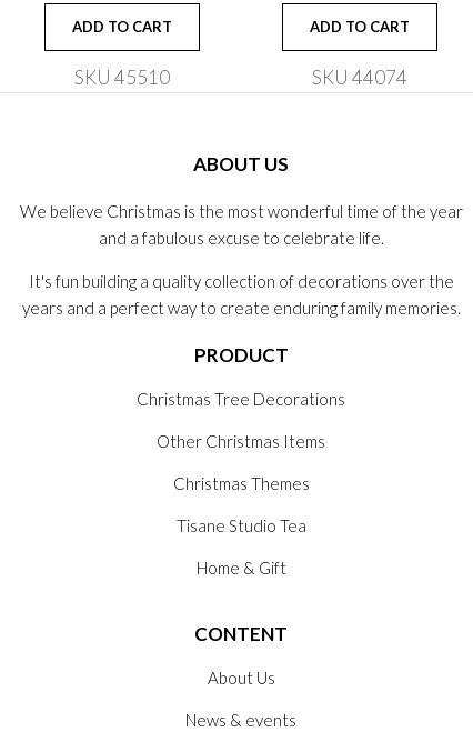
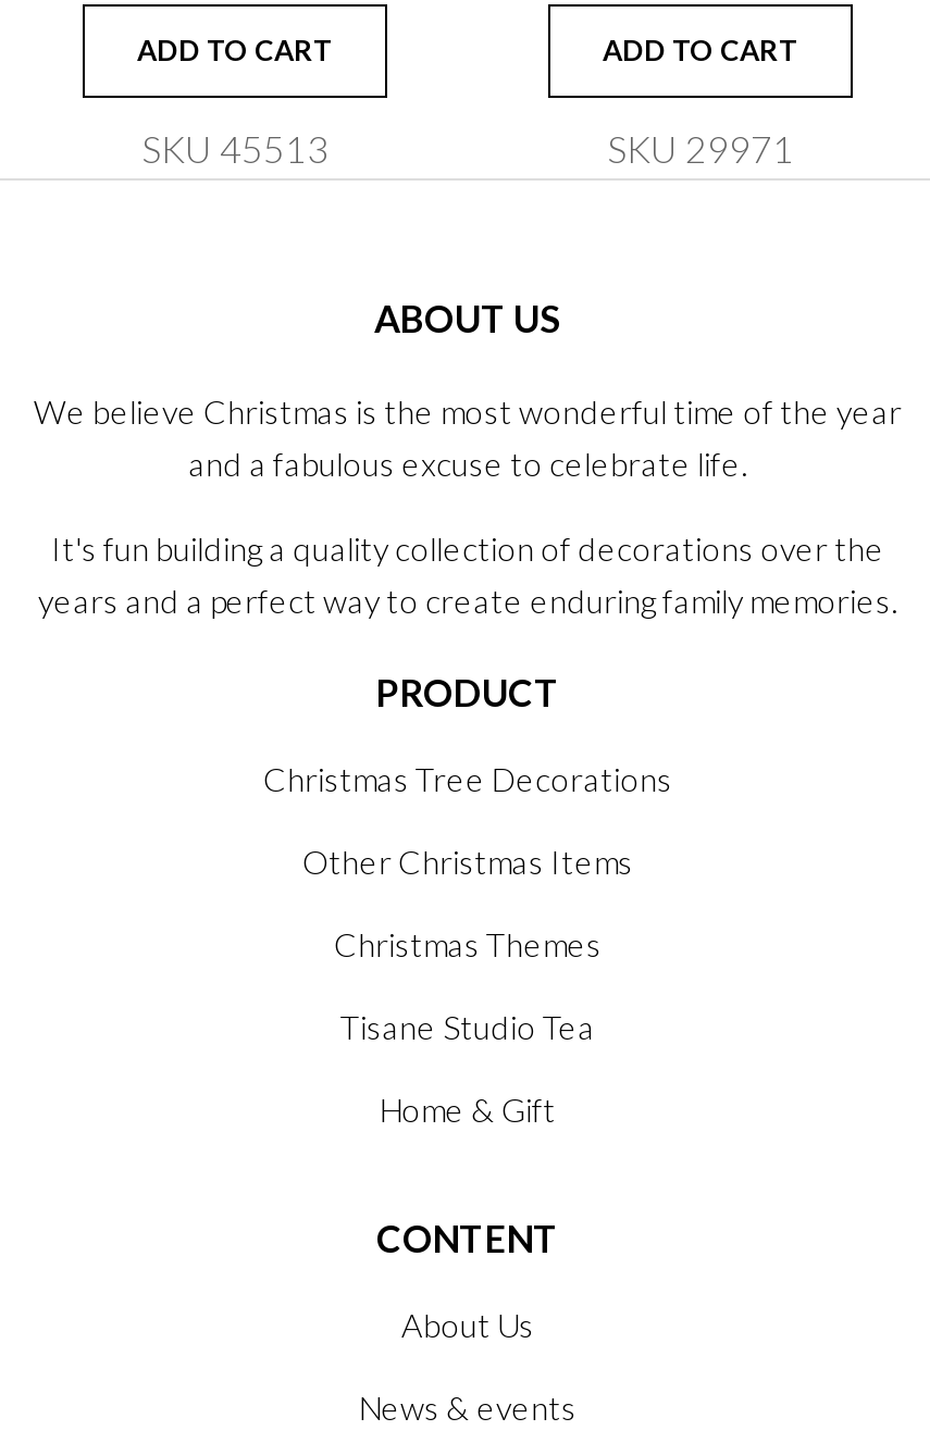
[74,65,170,89] SKU 45510 -> [141,126,328,171] SKU 45513
[312,65,407,89] SKU 44074 -> [607,126,794,171] SKU 29971

